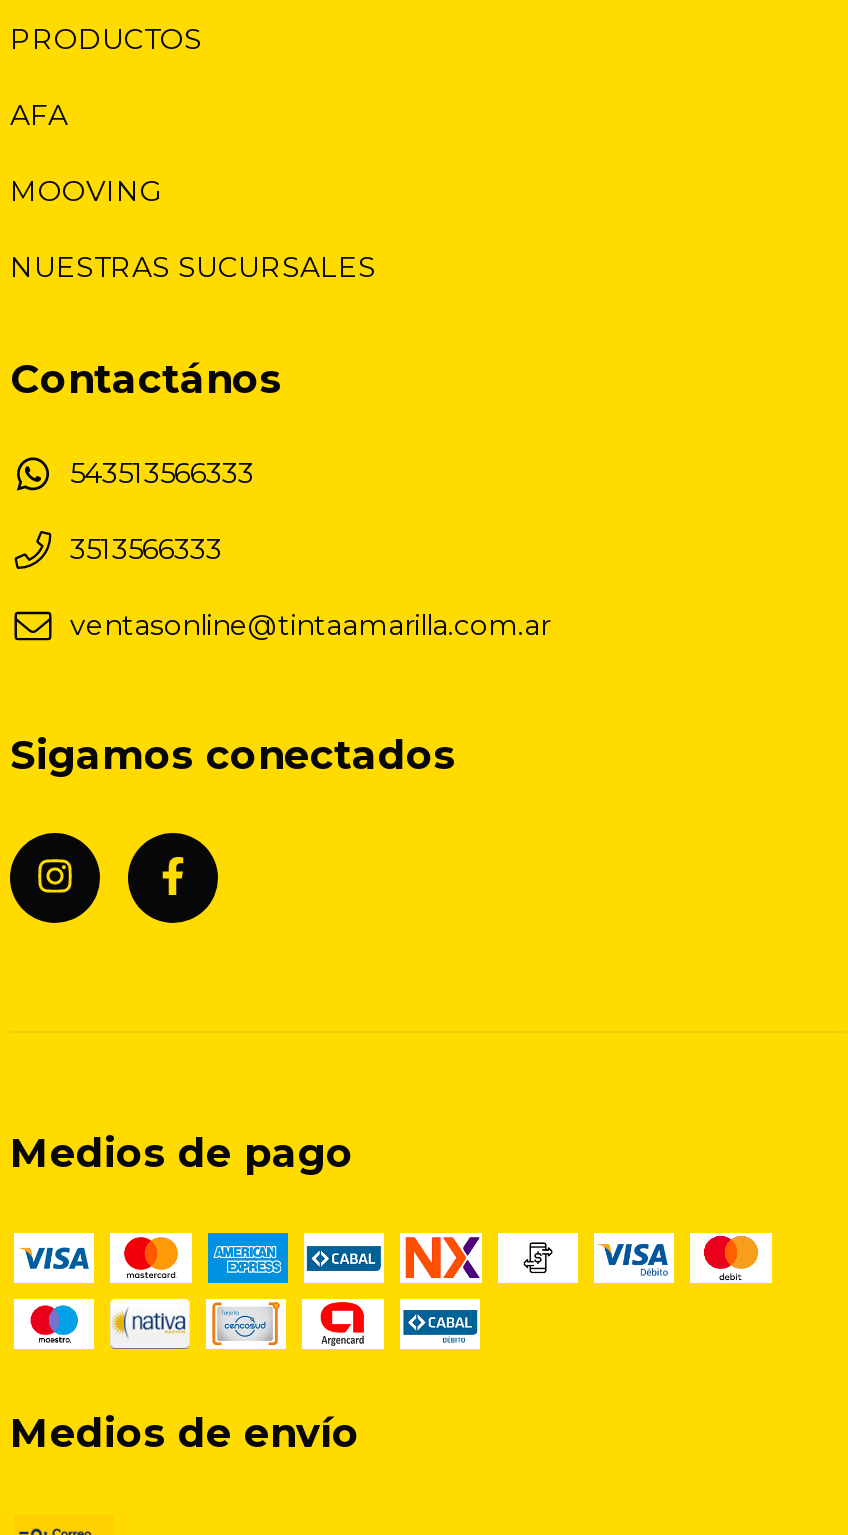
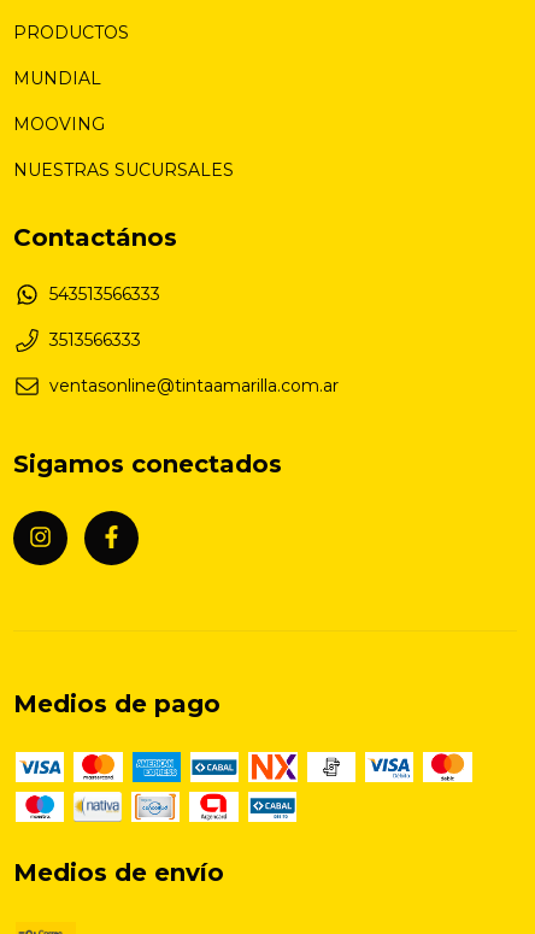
[10,96,68,132] AFA -> [13,67,101,89] MUNDIAL

